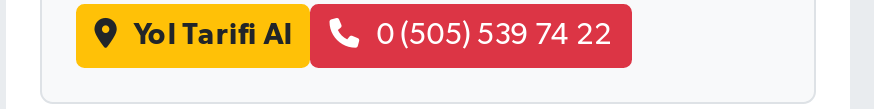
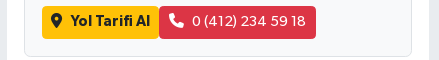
[376,20,612,50] 0 (505) 539 74 22 -> [192,14,306,29] 0 (412) 234 59 18

